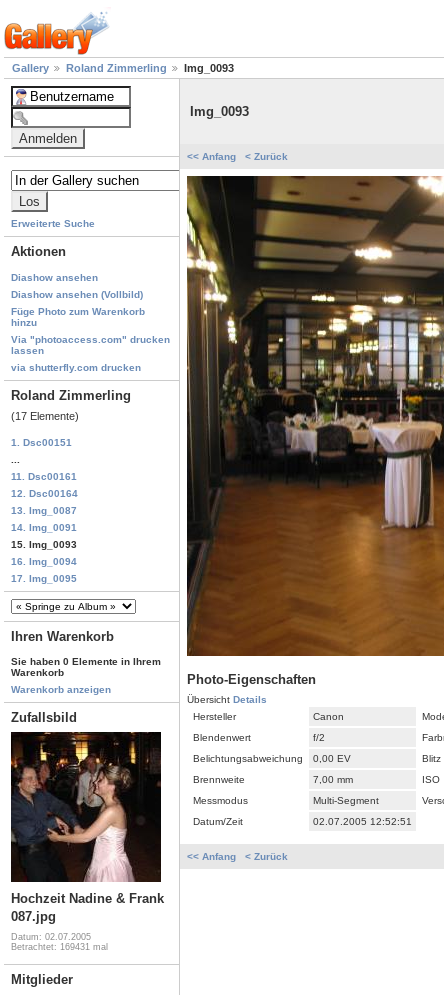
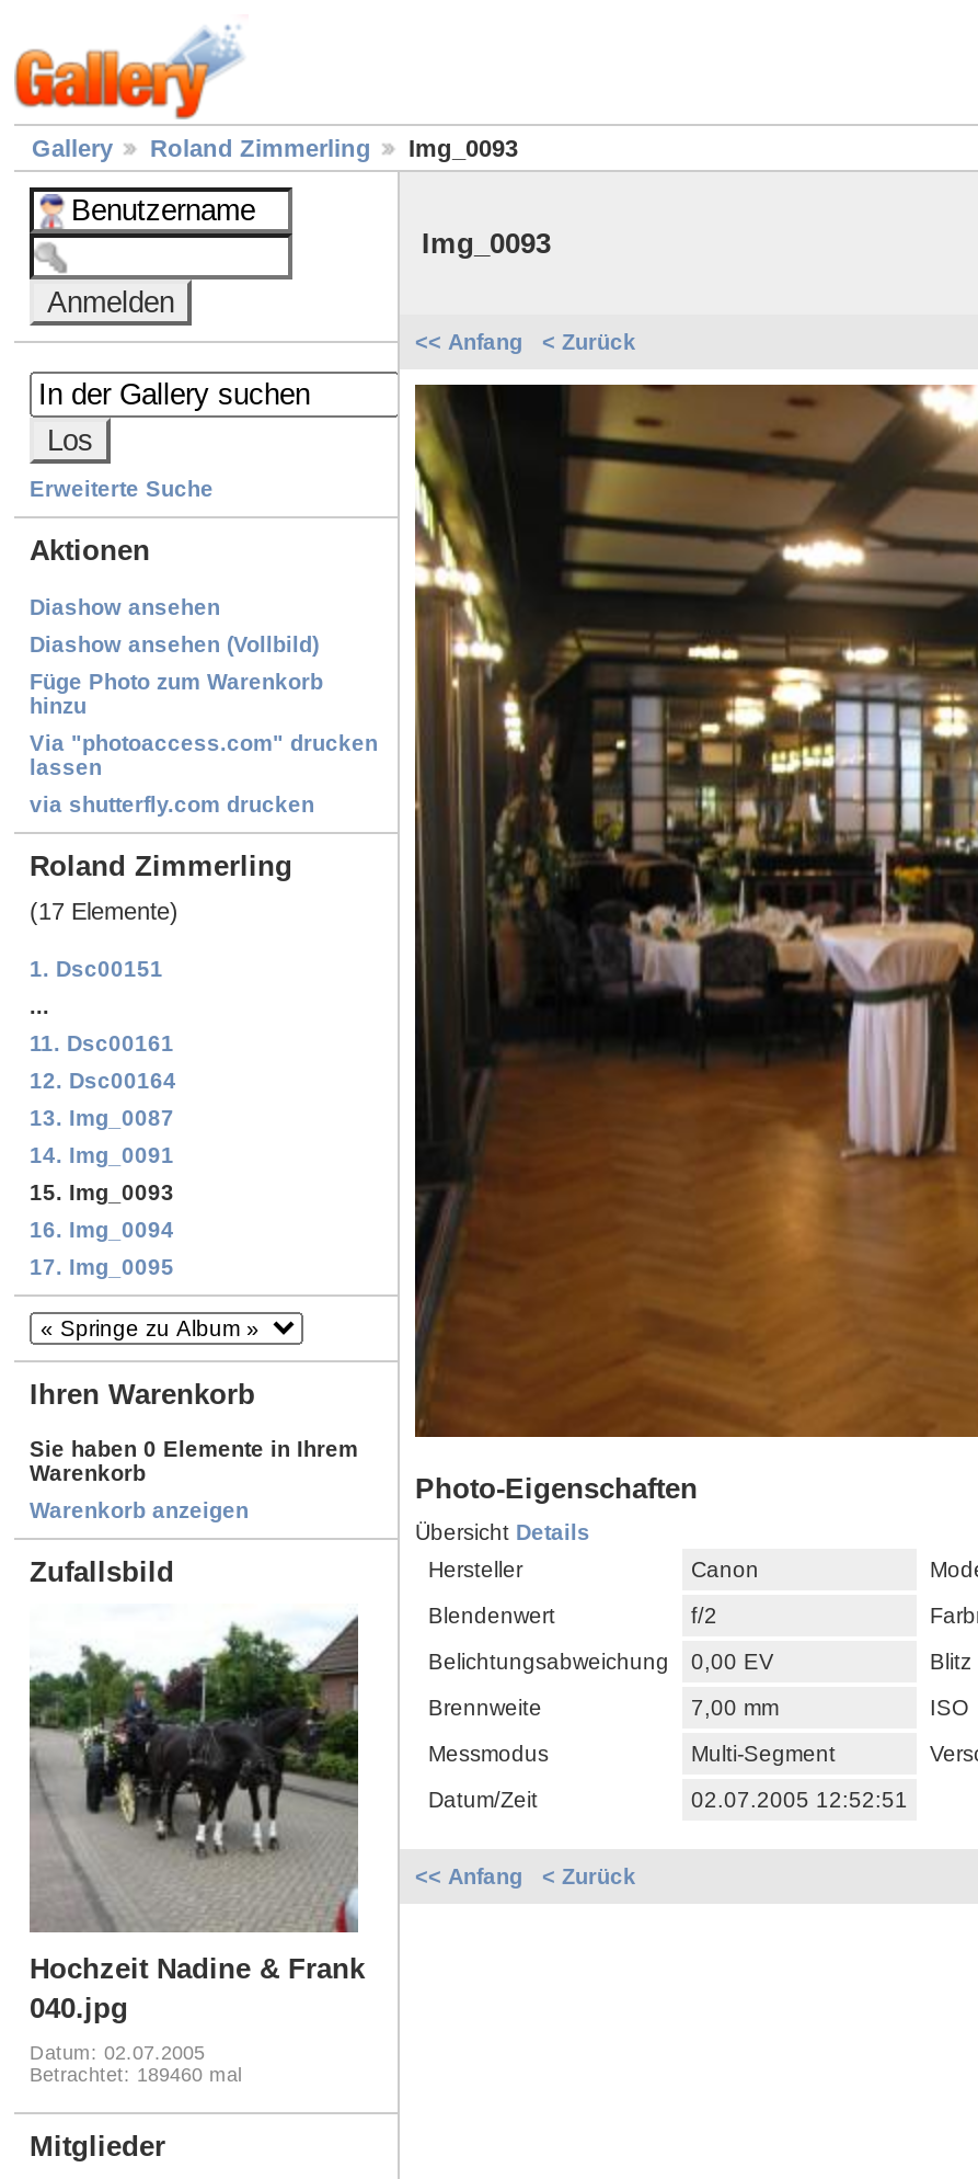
[10,731,162,924] [image] | 087.jpg -> [27,1604,360,2025] [image] | 040.jpg
[11,942,108,952] Betrachtet: 169431 mal -> [30,2063,242,2085] Betrachtet: 189460 mal

